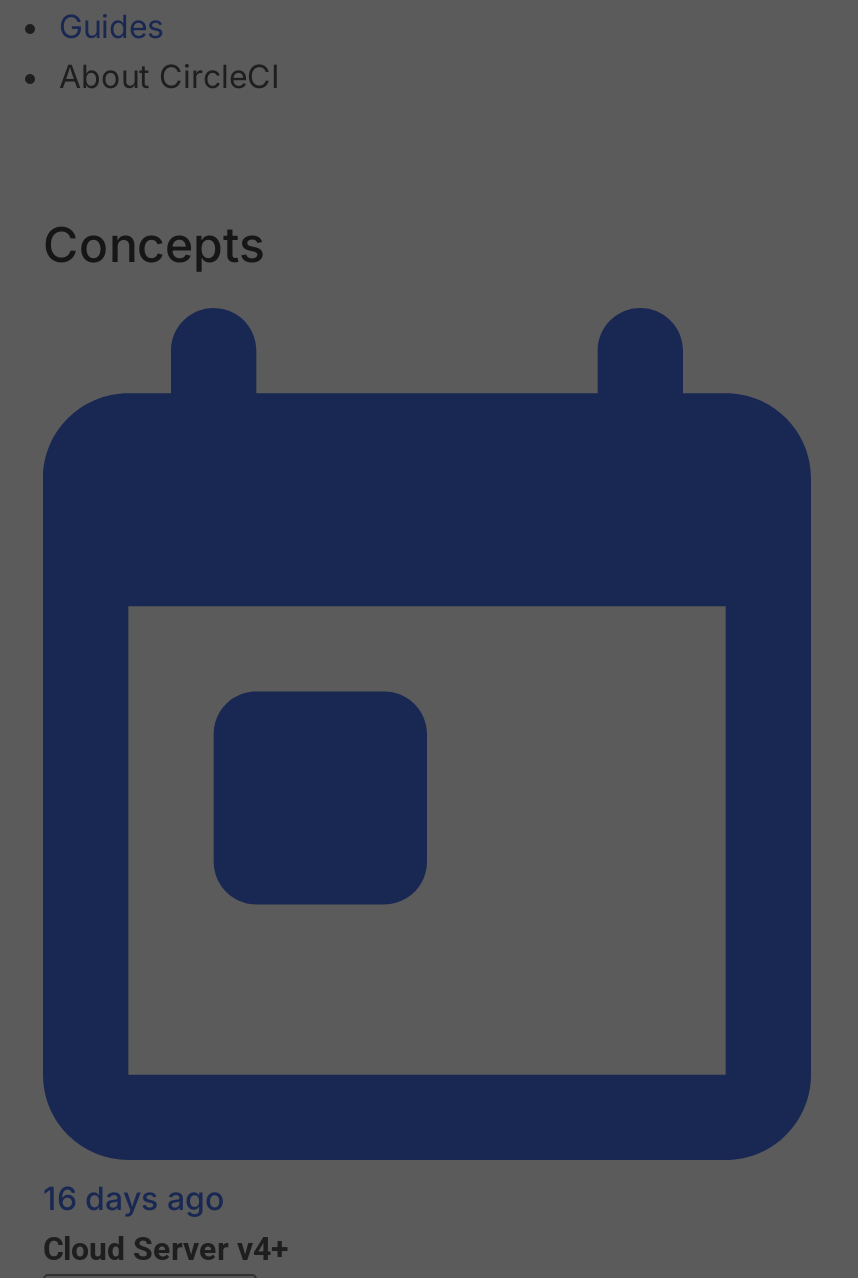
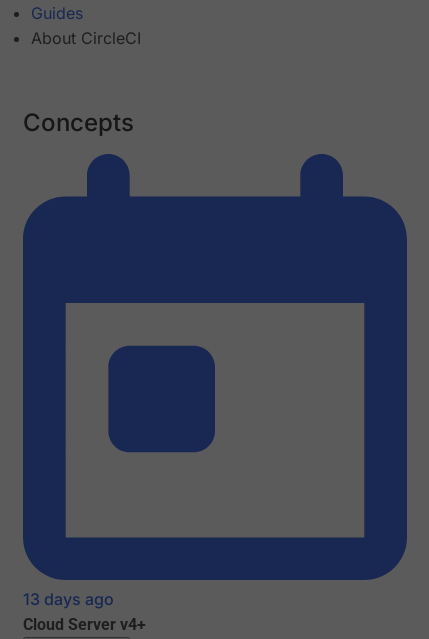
[43,1179,225,1219] 16 days ago -> [23,589,114,609] 13 days ago

